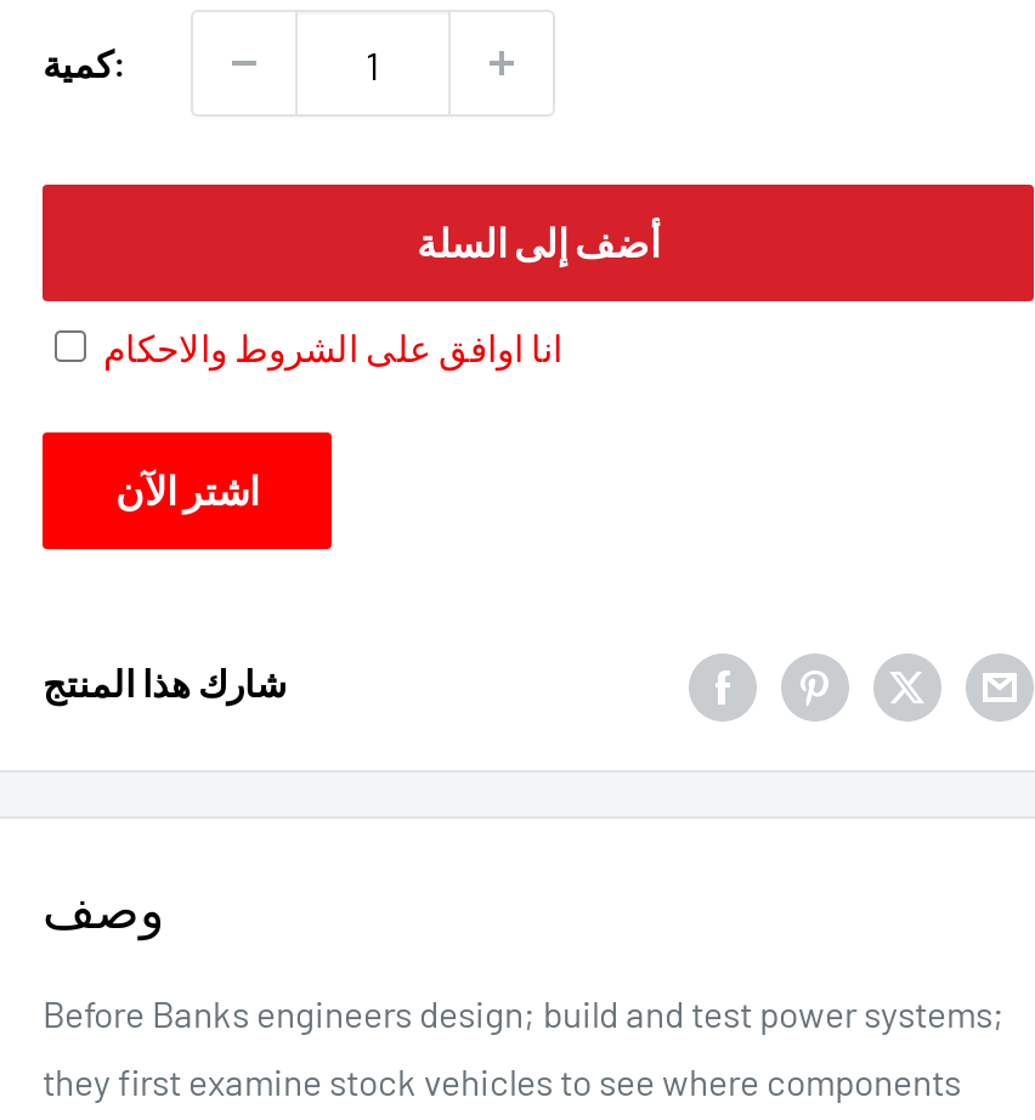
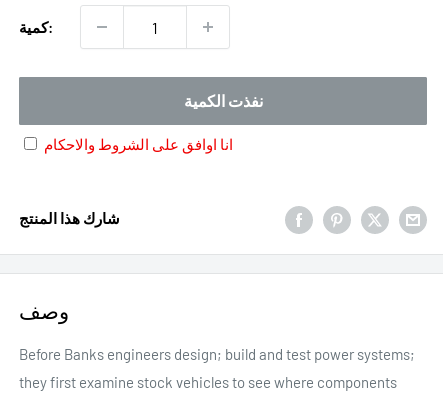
[417,219,660,266] أضف إلى السلة -> [183,91,262,110] نفذت الكمية
[115,467,259,513] اشتر الآن -> none

